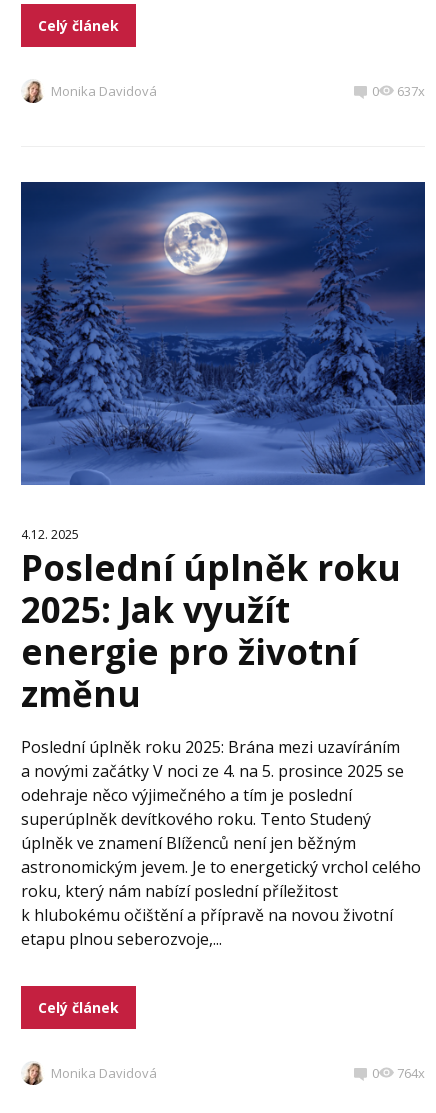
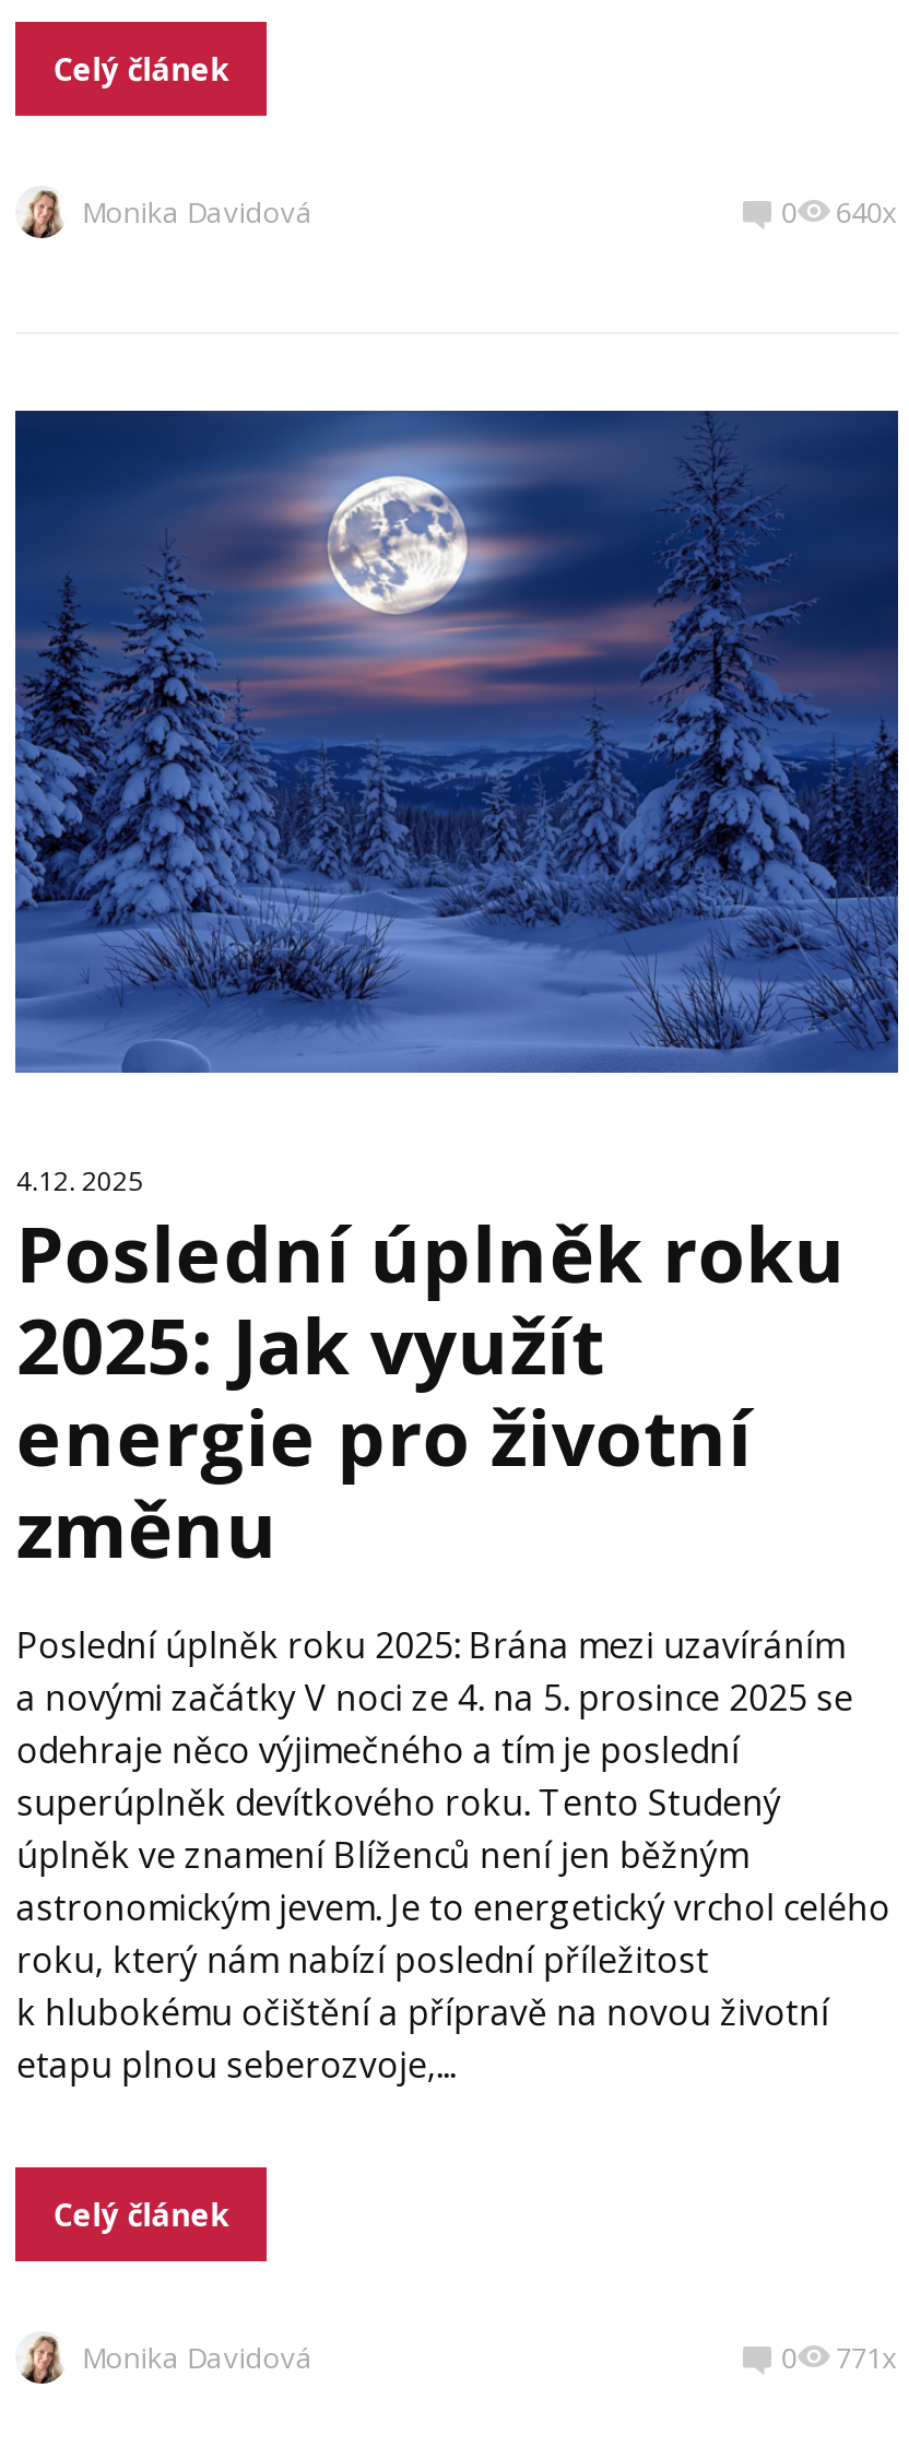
[397,82,425,100] 637x -> [836,193,897,232] 640x
[397,1064,425,1082] 764x -> [836,2337,897,2377] 771x

